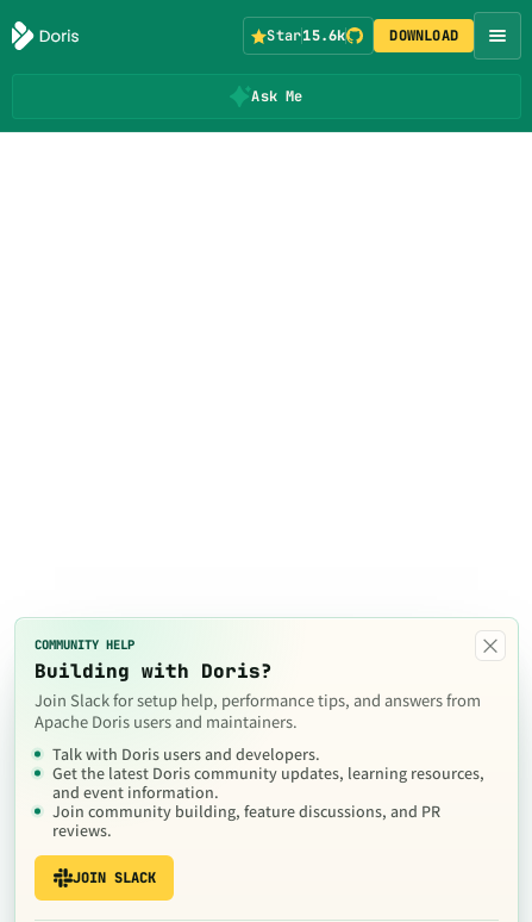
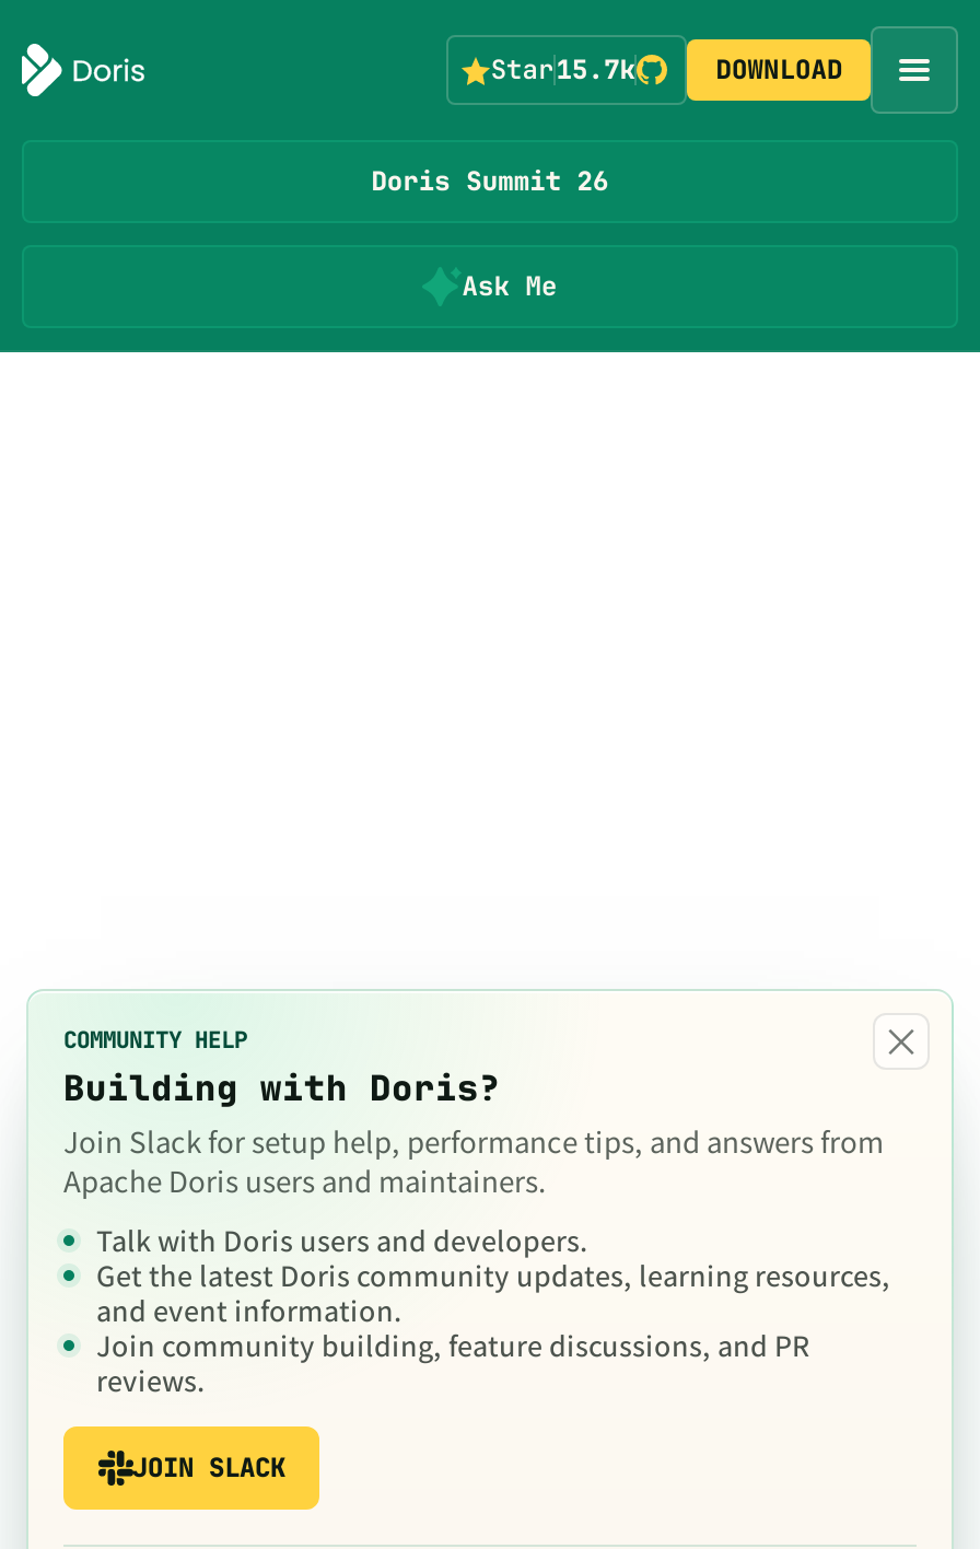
[267,26,346,45] Star15.6k -> [491,53,635,88] Star15.7k
none -> [371,164,609,199] Doris Summit 26
moved [251,87,303,106] -> [462,269,557,304]: Ask Me

